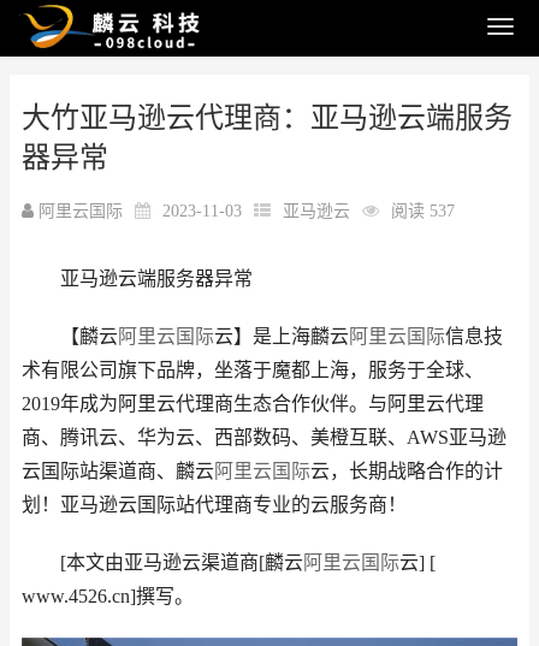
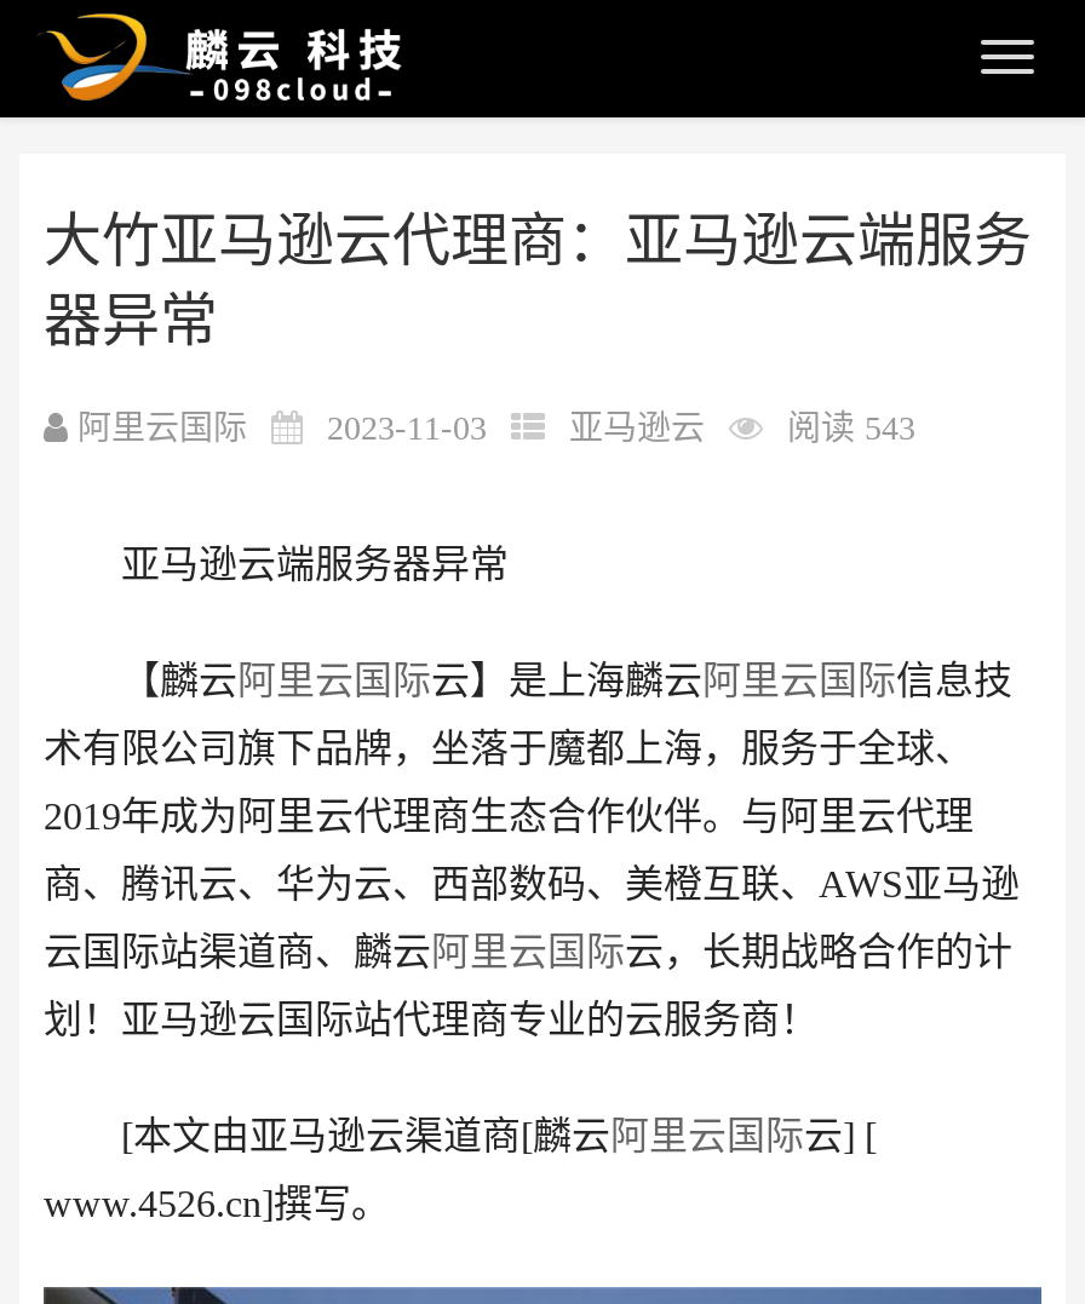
[391,202,455,220] 阅读 537 -> [787,410,915,447] 阅读 543

